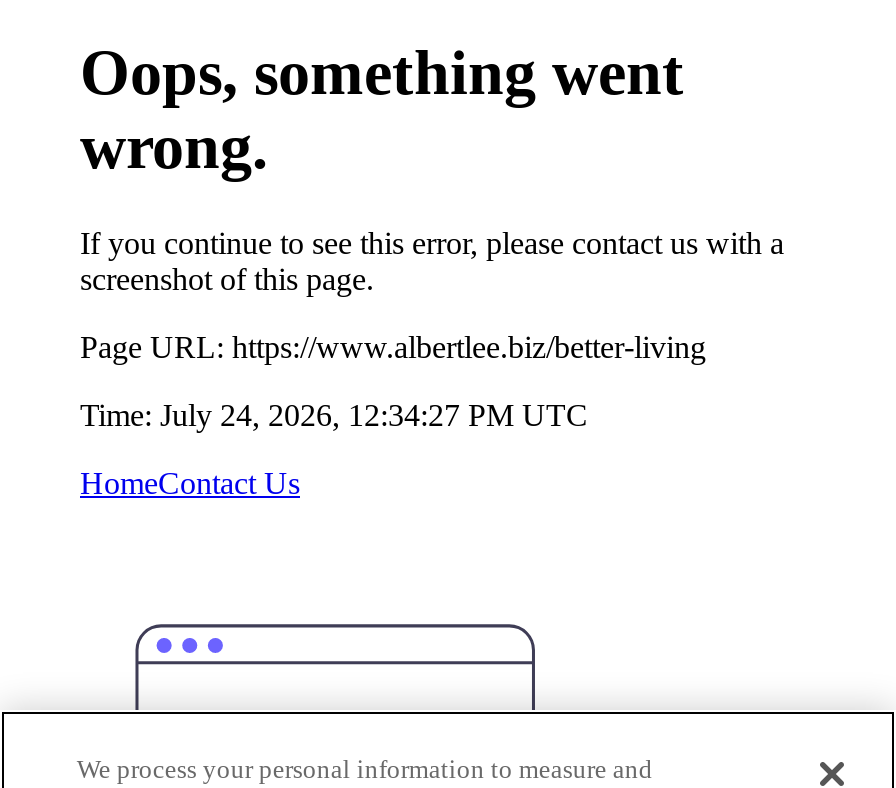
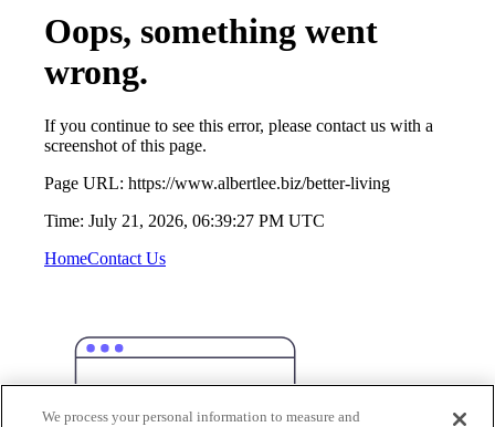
[80,398,588,432] Time: July 24, 2026, 12:34:27 PM UTC -> [44,212,325,230] Time: July 21, 2026, 06:39:27 PM UTC

